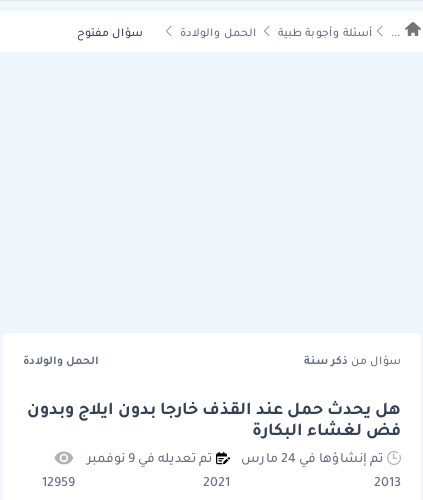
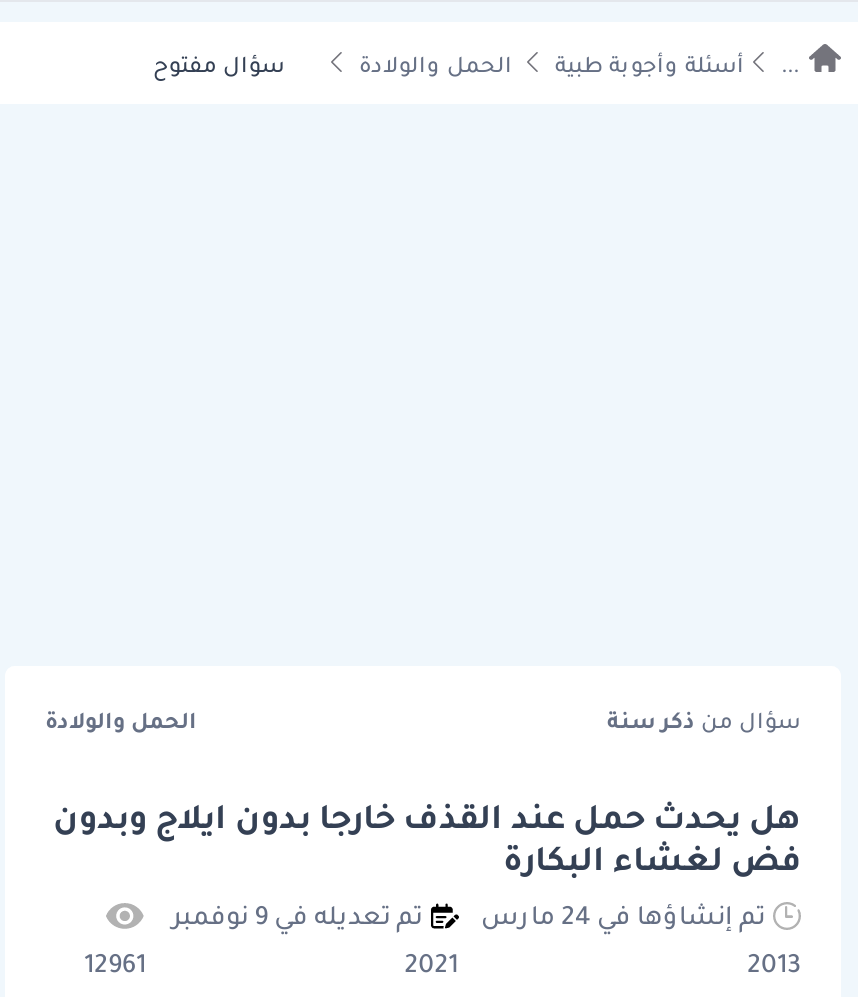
[42,472,75,491] 12959 -> [84,944,146,982] 12961

